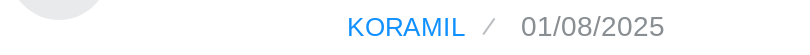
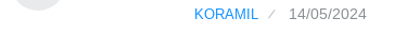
[347,10,665,42] KORAMIL 01/08/2025 -> [194,5,367,22] KORAMIL 14/05/2024

